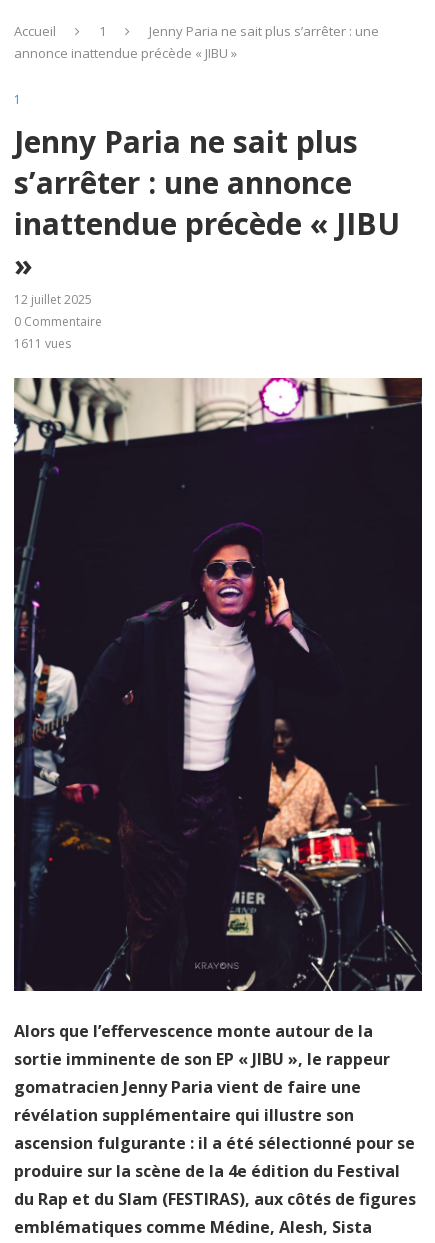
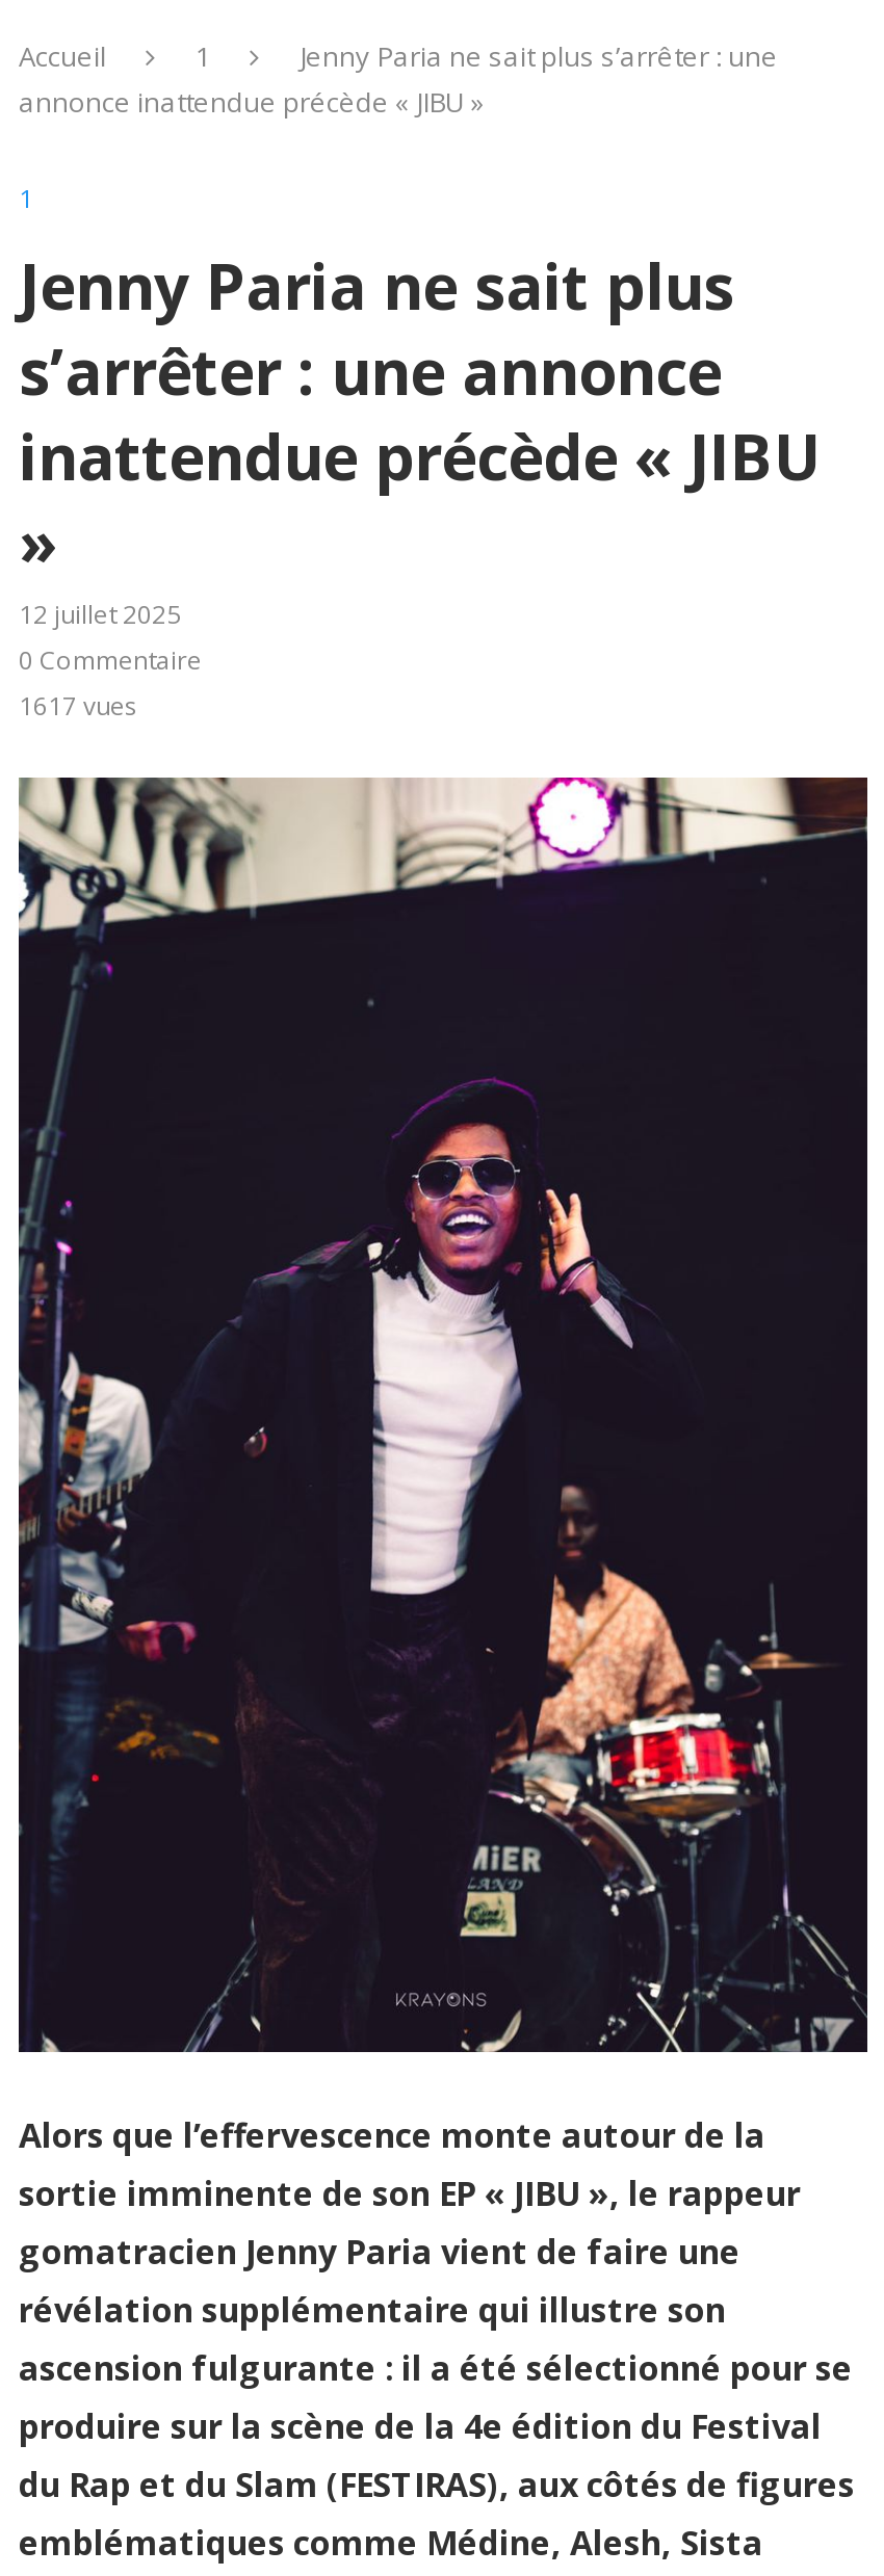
[14,335,71,352] 1611 vues -> [19,688,137,724] 1617 vues

